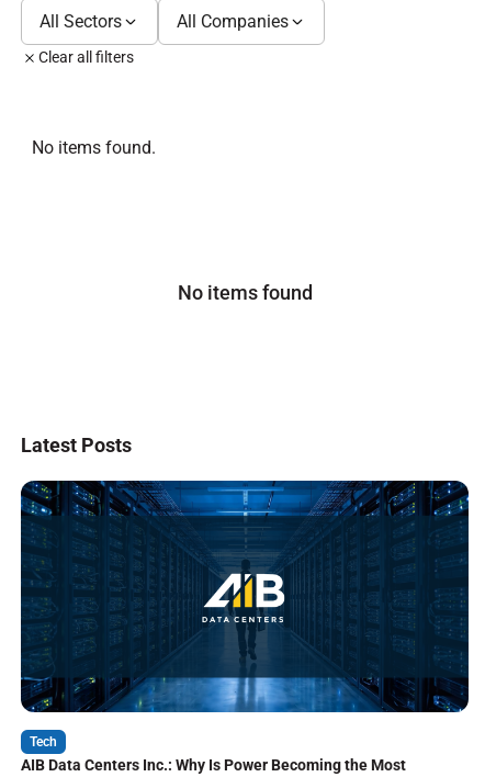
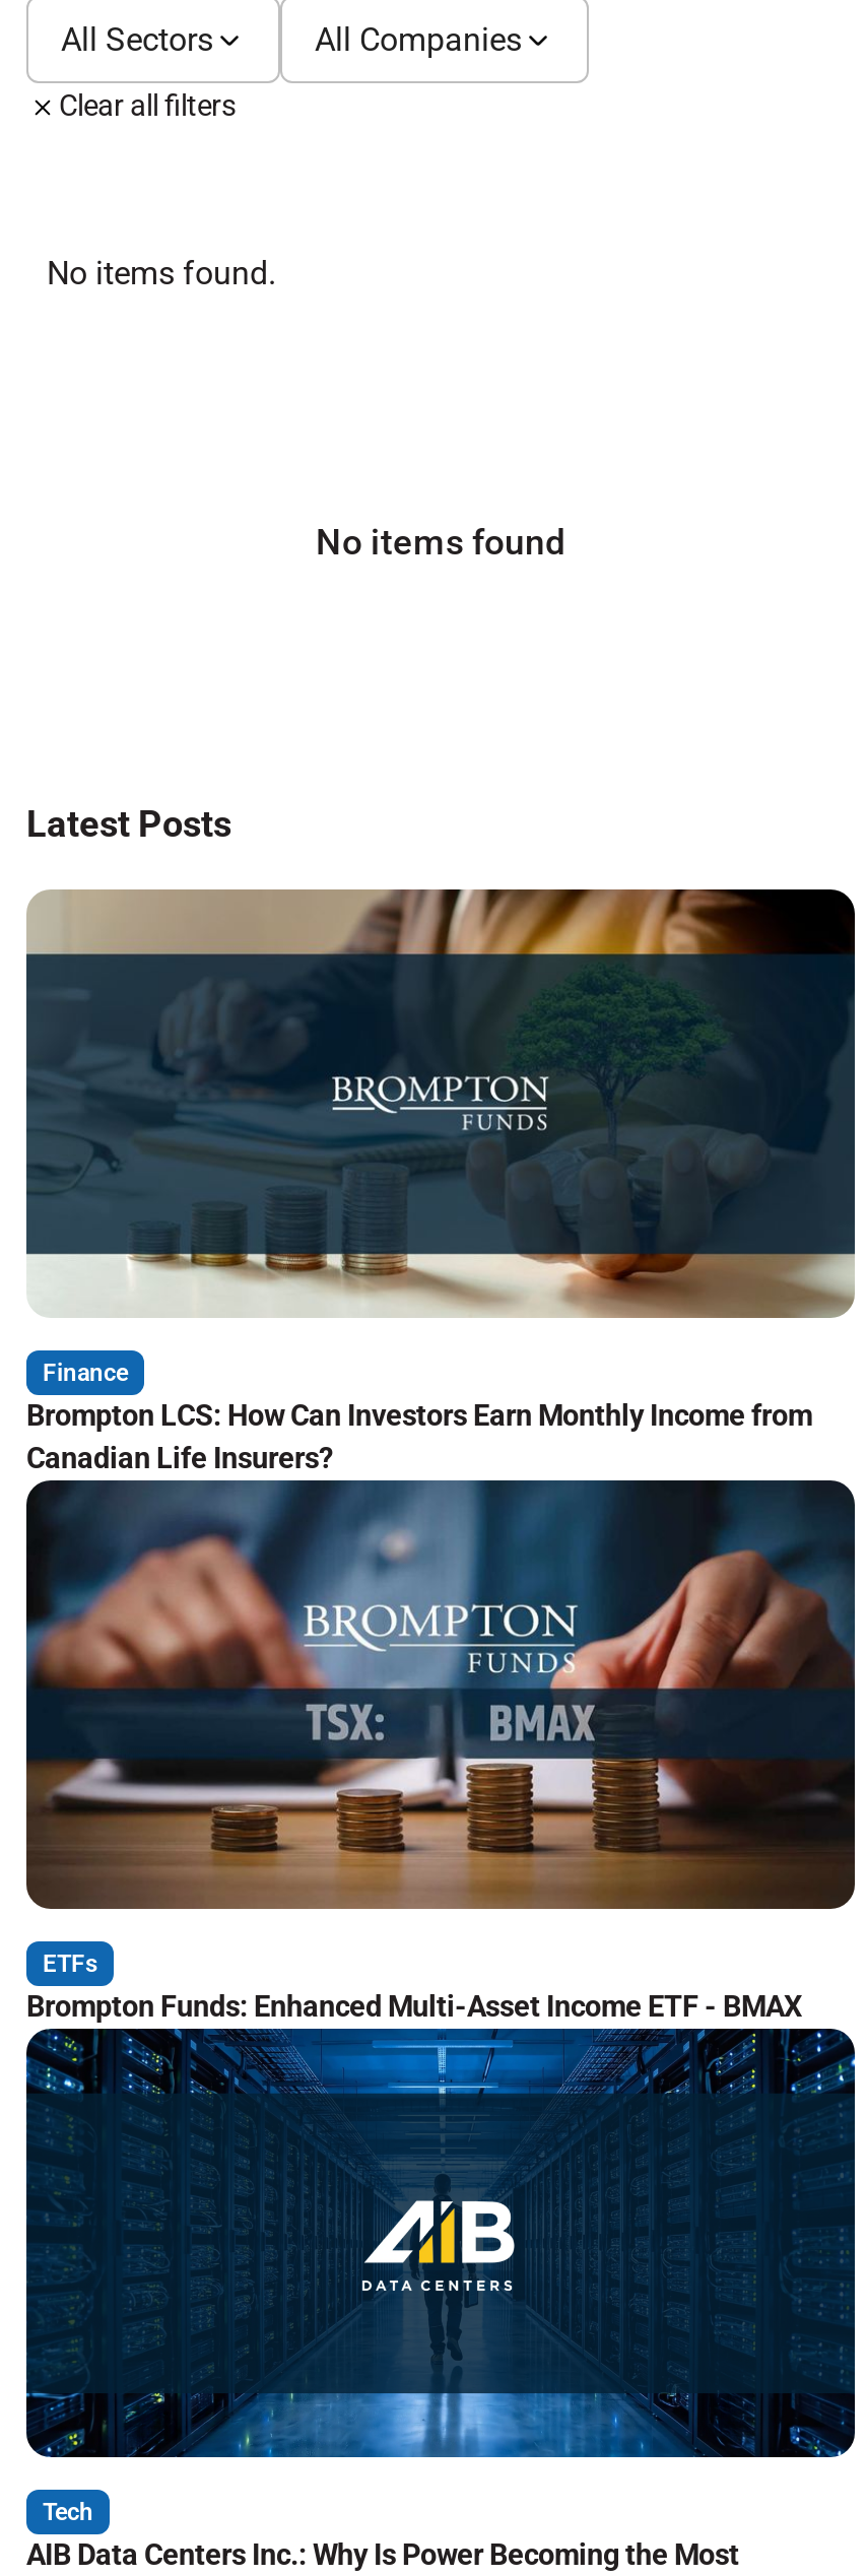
none -> [24,1478,857,2024] [image] | ETFs | Brompton Funds: Enhanced Multi-Asset Income ETF - BMAX
none -> [26,887,857,1477] [image] | Finance | Brompton LCS: How Can Investors Earn Monthly Income from | Canadian Life Insurers?

